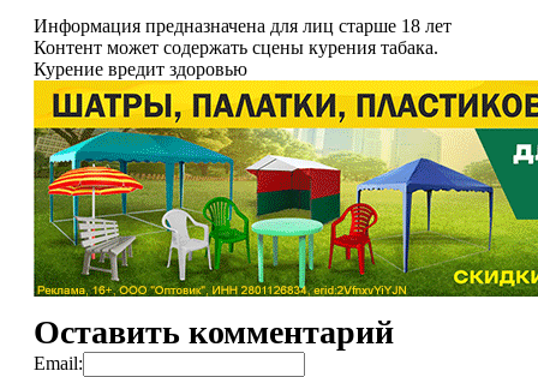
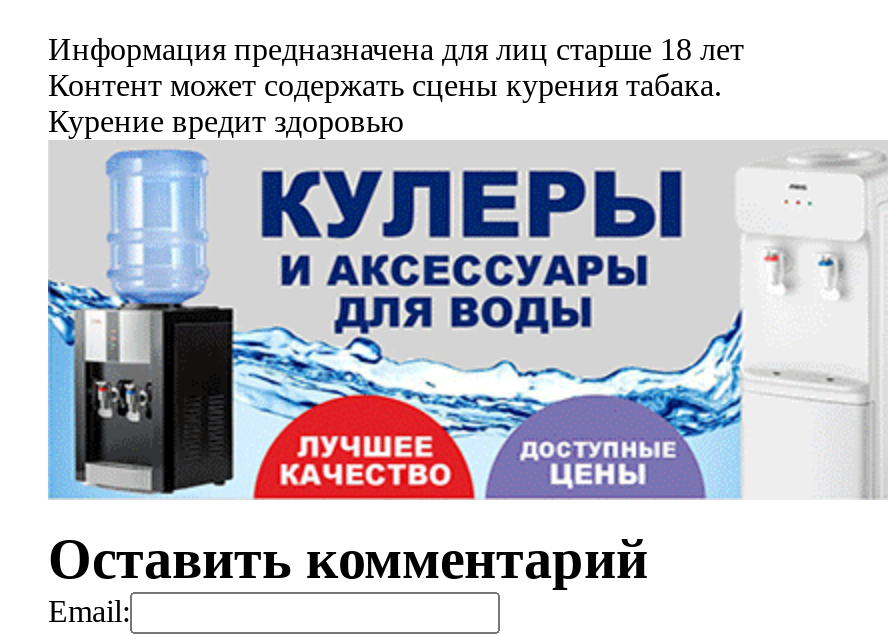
[32,79,534,298] [image] -> [46,140,882,500] [image]

